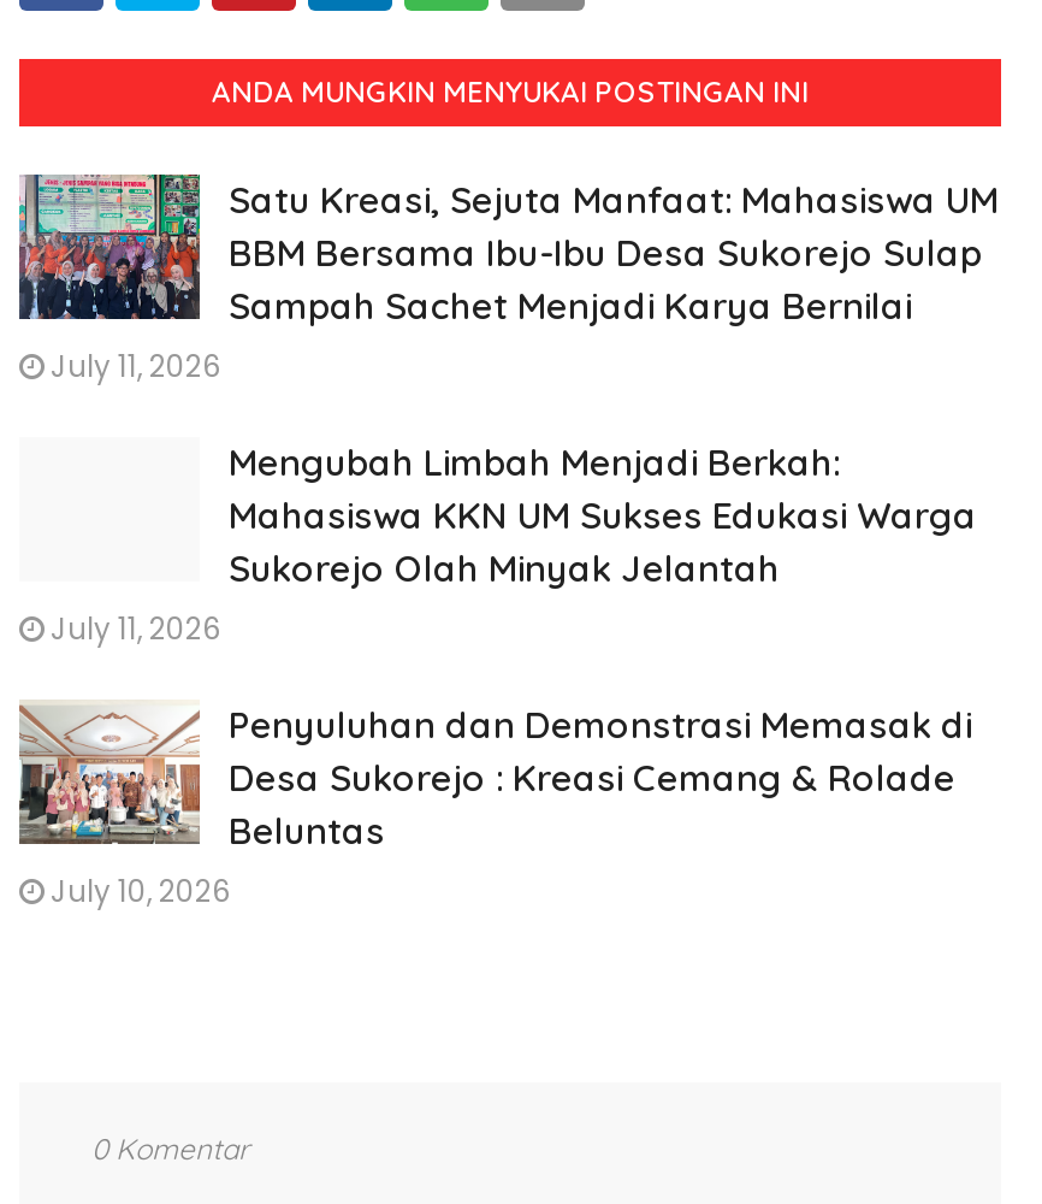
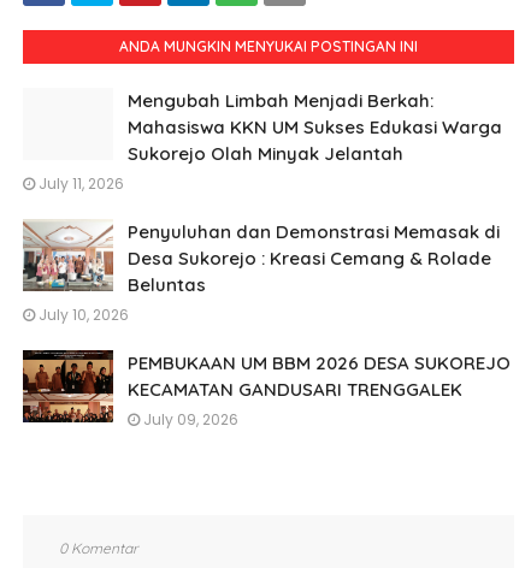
[17,172,999,386] [image] | Satu Kreasi, Sejuta Manfaat: Mahasiswa UM | BBM Bersama Ibu-Ibu Desa Sukorejo Sulap | Sampah Sachet Menjadi Karya Bernilai | July 11, 2026 -> none
moved [14,439,977,911] -> [20,89,502,325]: [image] | Mengubah Limbah Menjadi Berkah: | Mahasiswa KKN UM Sukses Edukasi Warga | ... | Beluntas | July 10, 2026
none -> [22,349,511,430] [image] | PEMBUKAAN UM BBM 2026 DESA SUKOREJO | KECAMATAN GANDUSARI TRENGGALEK | July 09, 2026

